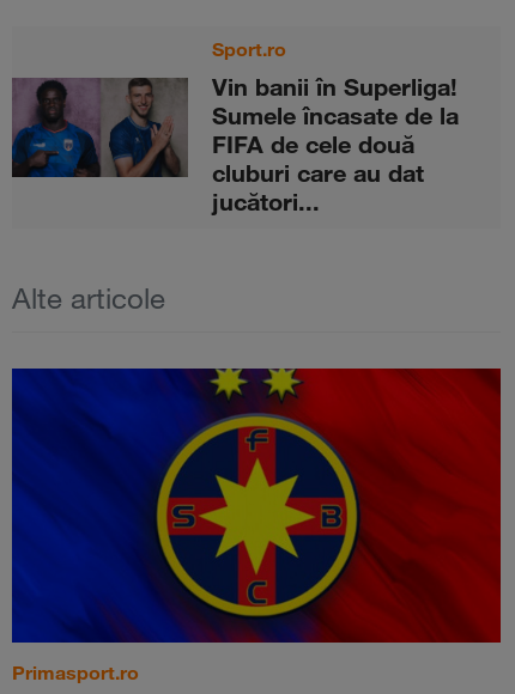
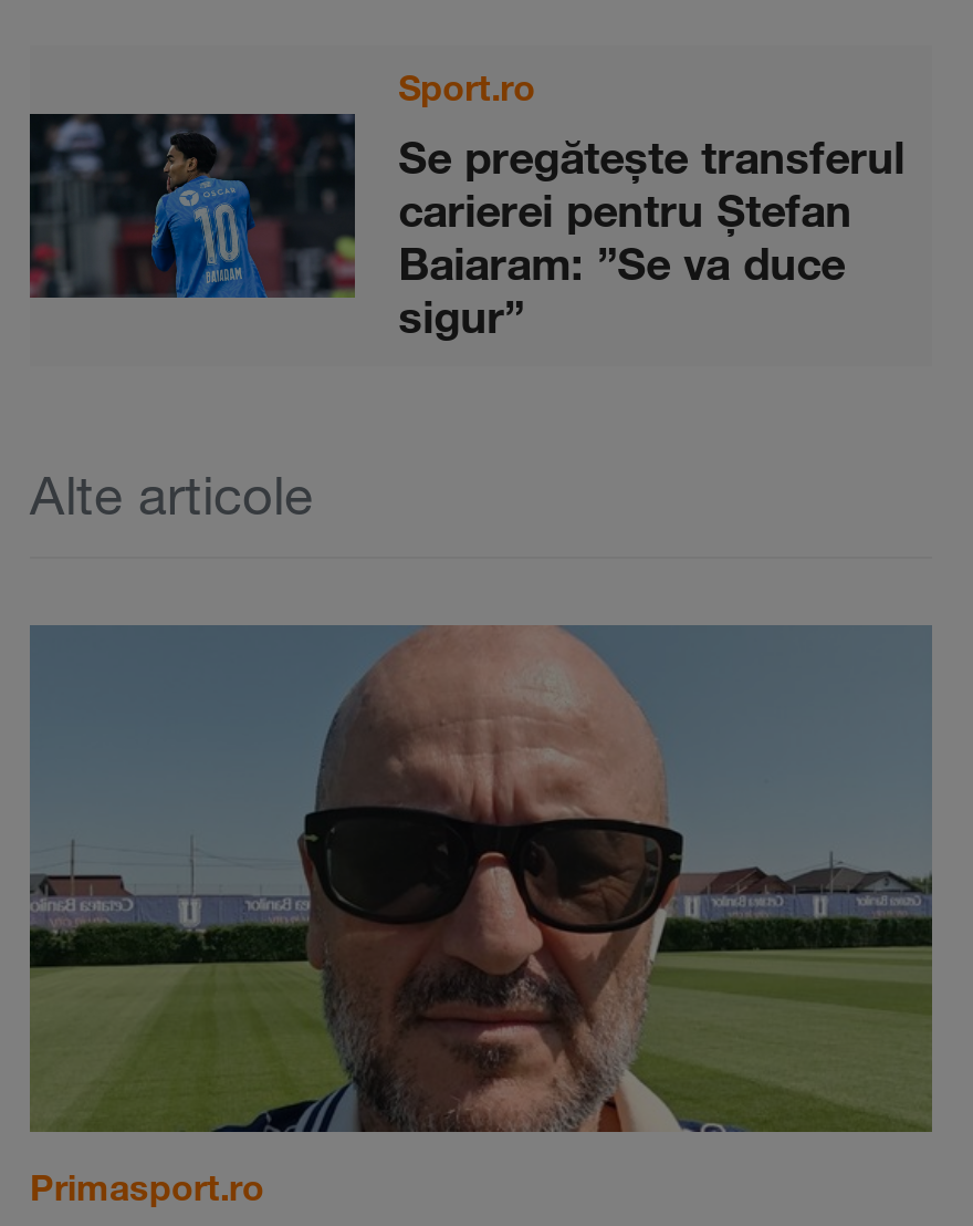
[12,72,458,217] [image] | Vin banii în Superliga! | Sumele încasate de la | FIFA de cele două | cluburi care au dat | jucători... -> [28,112,905,344] [image] | Se pregătește transferul | carierei pentru Ștefan | Baiaram: ”Se va duce | sigur”
[11,367,502,644] [image] -> [28,623,934,1134] [image]

